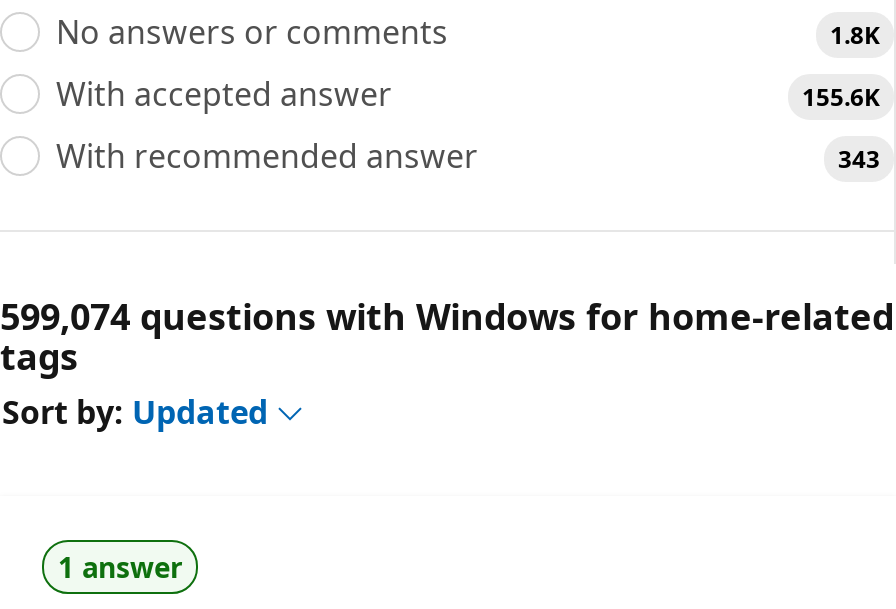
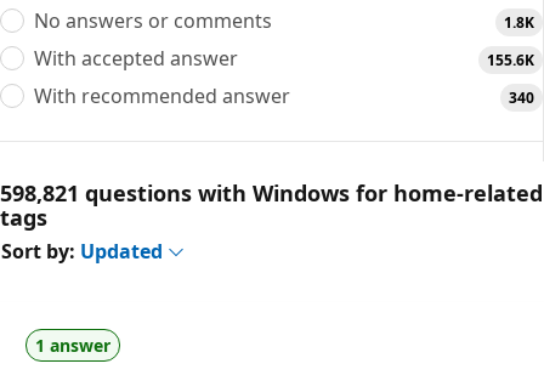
[838,141,880,175] 343 -> [509,87,534,107] 340
[0,291,894,339] 599,074 questions with Windows for home-related -> [0,178,543,207] 598,821 questions with Windows for home-related

